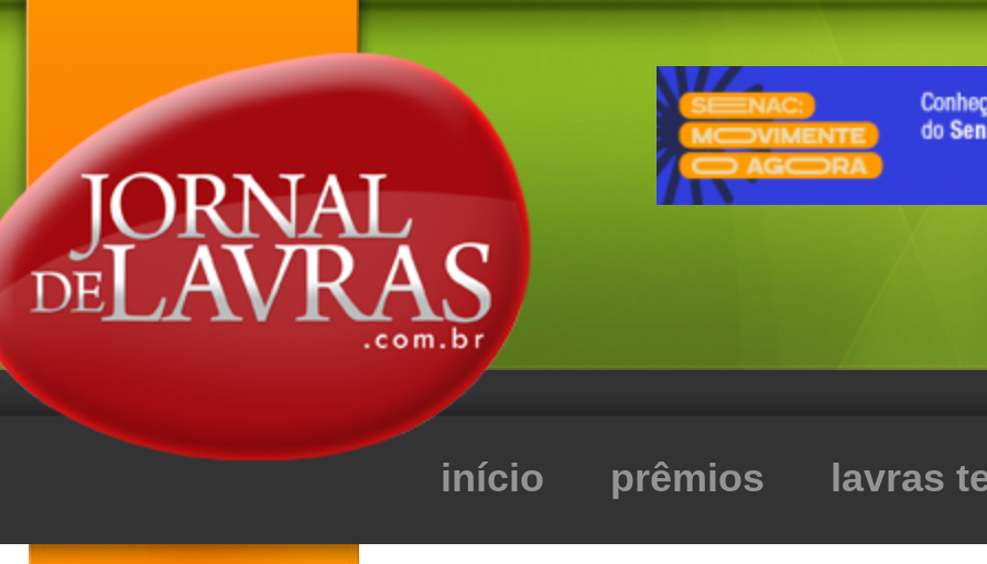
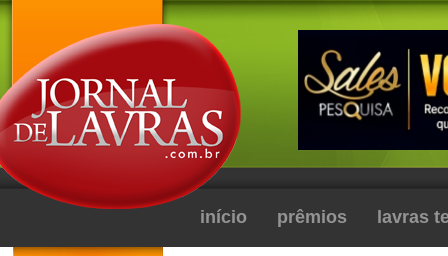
[654,64,980,330] [image] -> [297,29,445,151] [image]

